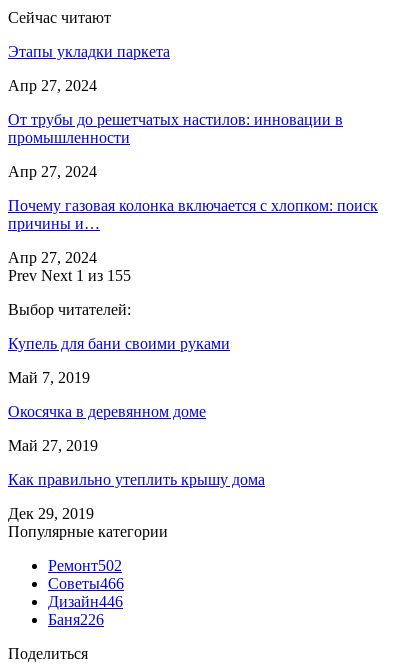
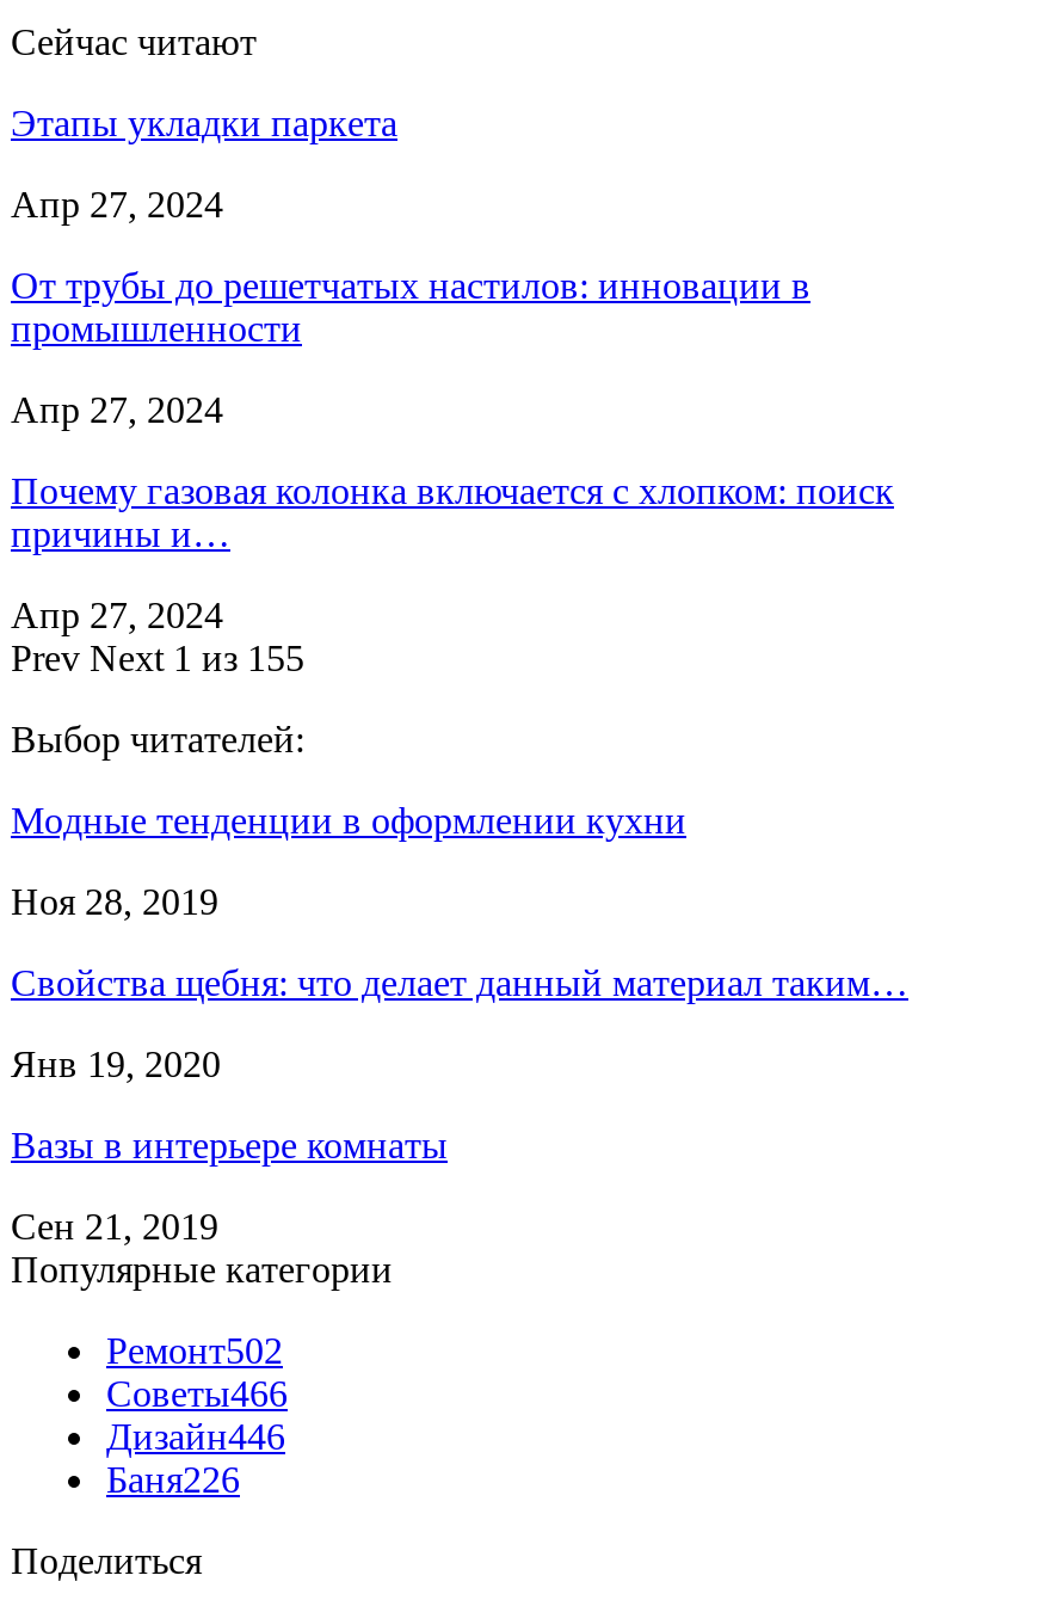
[8,335,230,352] Купель для бани своими руками -> [11,799,686,840] Модные тенденции в оформлении кухни
[8,369,90,386] Май 7, 2019 -> [11,880,218,921] Ноя 28, 2019
[8,403,206,420] Окосячка в деревянном доме -> [11,961,908,1002] Свойства щебня: что делает данный материал таким…
[8,437,98,454] Май 27, 2019 -> [11,1043,221,1083] Янв 19, 2020
[8,471,265,488] Как правильно утеплить крышу дома -> [11,1124,448,1164] Вазы в интерьере комнаты
[8,505,94,522] Дек 29, 2019 -> [11,1205,218,1246] Сен 21, 2019

